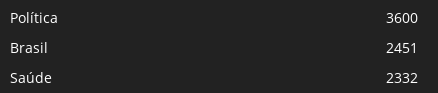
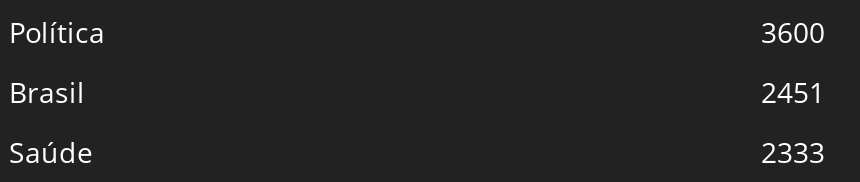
[386,68,418,87] 2332 -> [761,133,825,171] 2333

